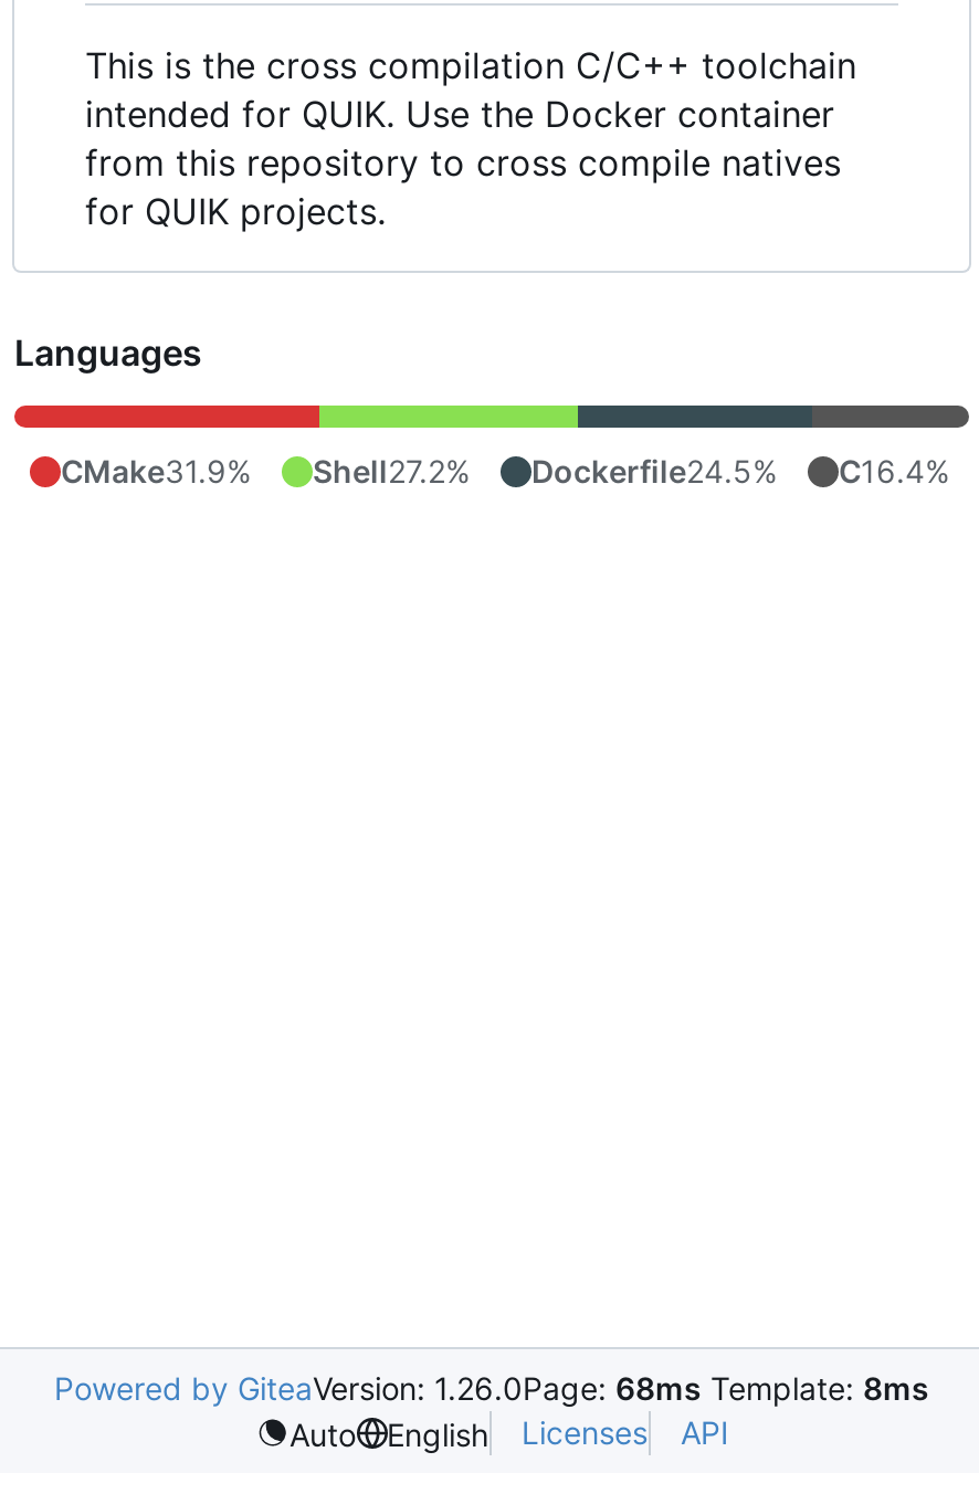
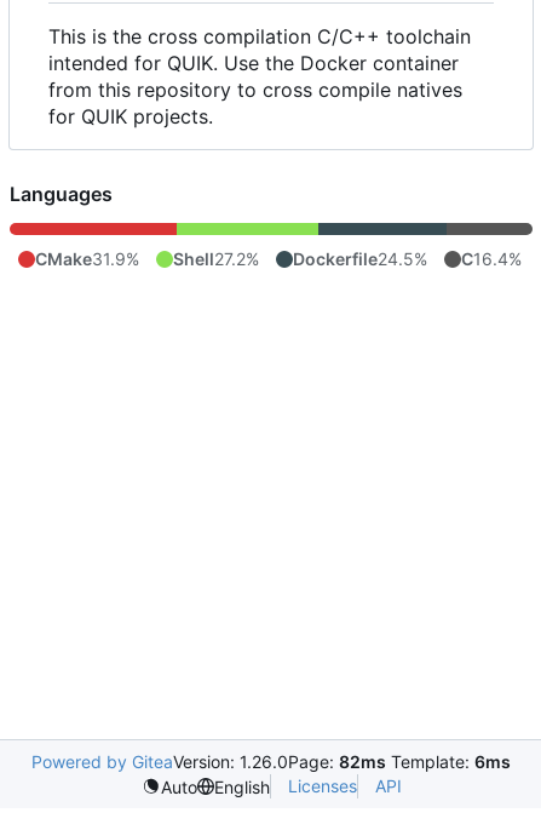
[54,1369,929,1407] Powered by GiteaVersion: 1.26.0Page: 68ms Template: 8ms -> [31,751,511,772] Powered by GiteaVersion: 1.26.0Page: 82ms Template: 6ms

